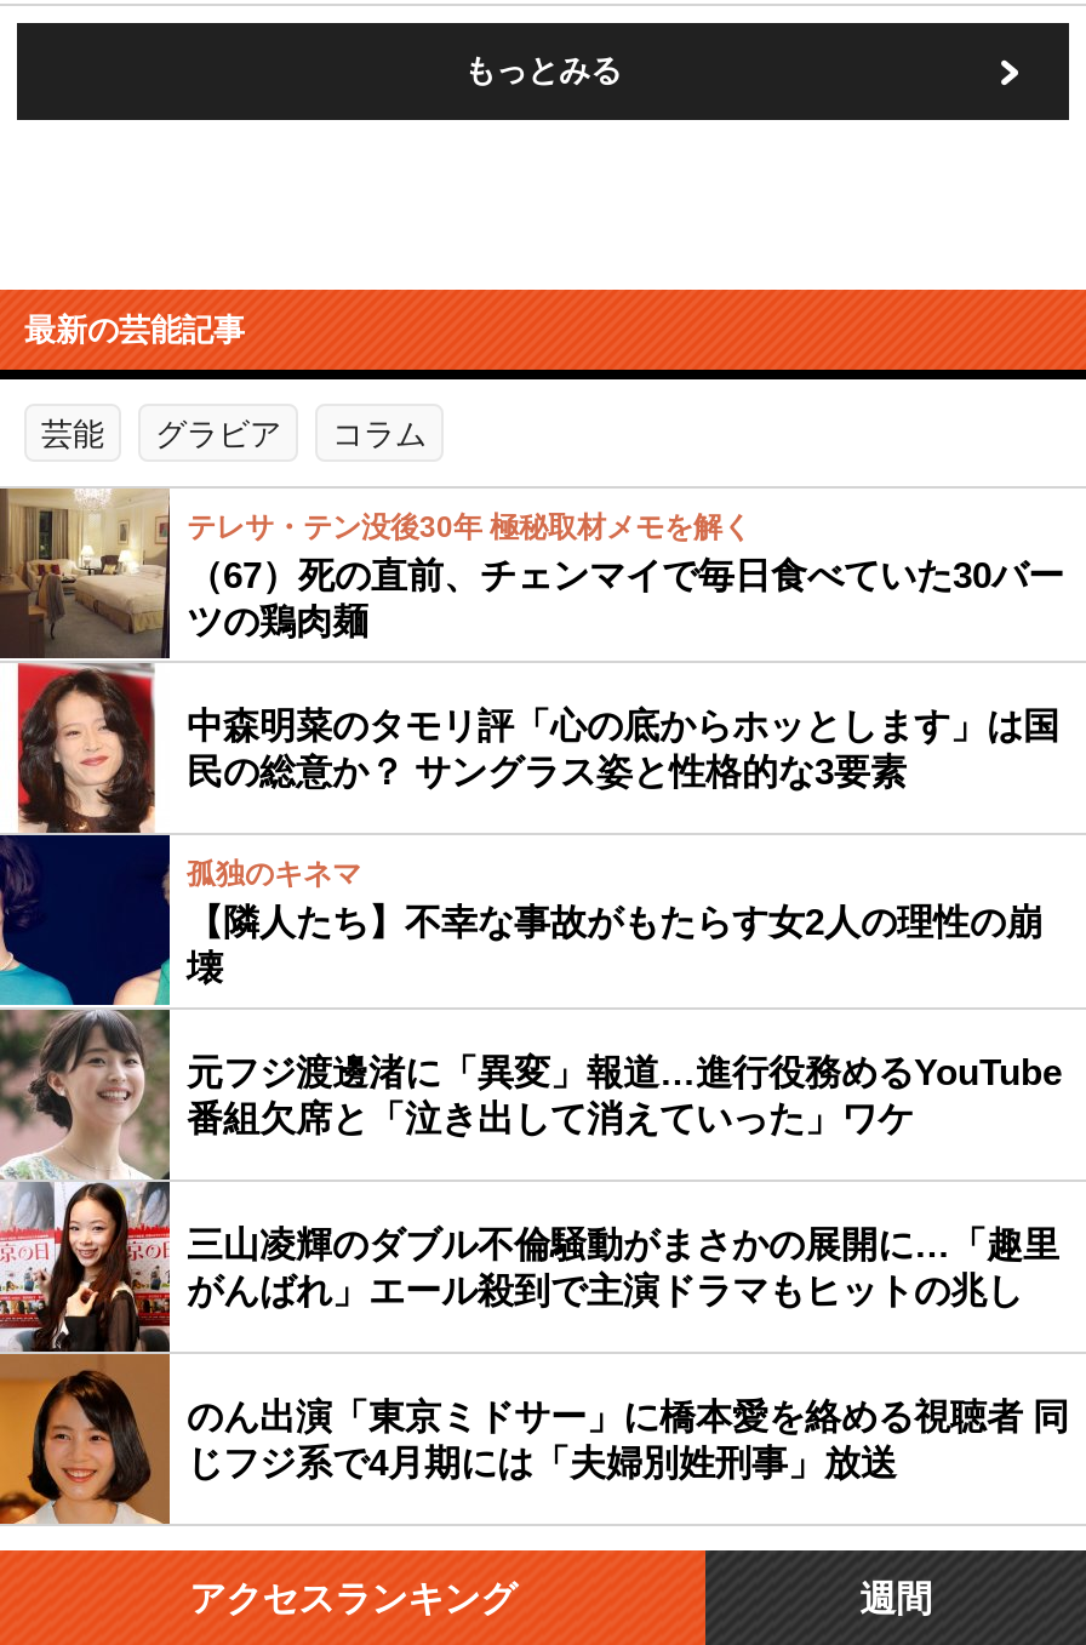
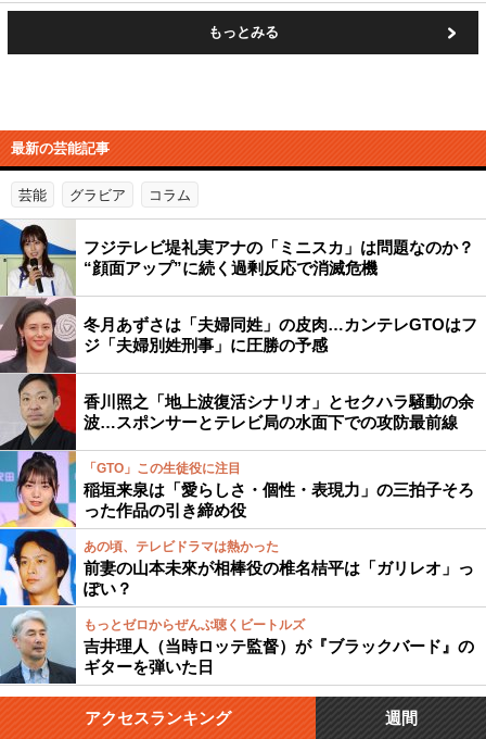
[7,486,1064,1526] [image] | テレサ・テン没後30年 極秘取材メモを解く | （67）死の直前、チェンマイで毎日食べていた30バー | ツの鶏肉麺 -> [3,218,474,685] [image] | フジテレビ堤礼実アナの「ミニスカ」は問題なのか？ | “顔面アップ”に続く過剰反応で消滅危機
[187,704,1059,792] 中森明菜のタモリ評「心の底からホッとします」は国 | 民の総意か？ サングラス姿と性格的な3要素 -> [84,315,477,354] 冬月あずさは「夫婦同姓」の皮肉…カンテレGTOはフ | ジ「夫婦別姓刑事」に圧勝の予感
[187,857,1042,988] 孤独のキネマ | 【隣人たち】不幸な事故がもたらす女2人の理性の崩 | 壊 -> [84,392,474,431] 香川照之「地上波復活シナリオ」とセクハラ騒動の余 | 波…スポンサーとテレビ局の水面下での攻防最前線
[187,1051,1062,1138] 元フジ渡邊渚に「異変」報道…進行役務めるYouTube | 番組欠席と「泣き出して消えていった」ワケ -> [84,461,474,519] 「GTO」この生徒役に注目 | 稲垣来泉は「愛らしさ・個性・表現力」の三拍子そろ | った作品の引き締め役
[187,1223,1059,1310] 三山凌輝のダブル不倫騒動がまさかの展開に…「趣里 | がんばれ」エール殺到で主演ドラマもヒットの兆し -> [84,539,474,598] あの頃、テレビドラマは熱かった | 前妻の山本未來が相棒役の椎名桔平は「ガリレオ」っ | ぽい？
[187,1395,1069,1483] のん出演「東京ミドサー」に橋本愛を絡める視聴者 同 | じフジ系で4月期には「夫婦別姓刑事」放送 -> [84,617,474,676] もっとゼロからぜんぶ聴くビートルズ | 吉井理人（当時ロッテ監督）が『ブラックバード』の | ギターを弾いた日

